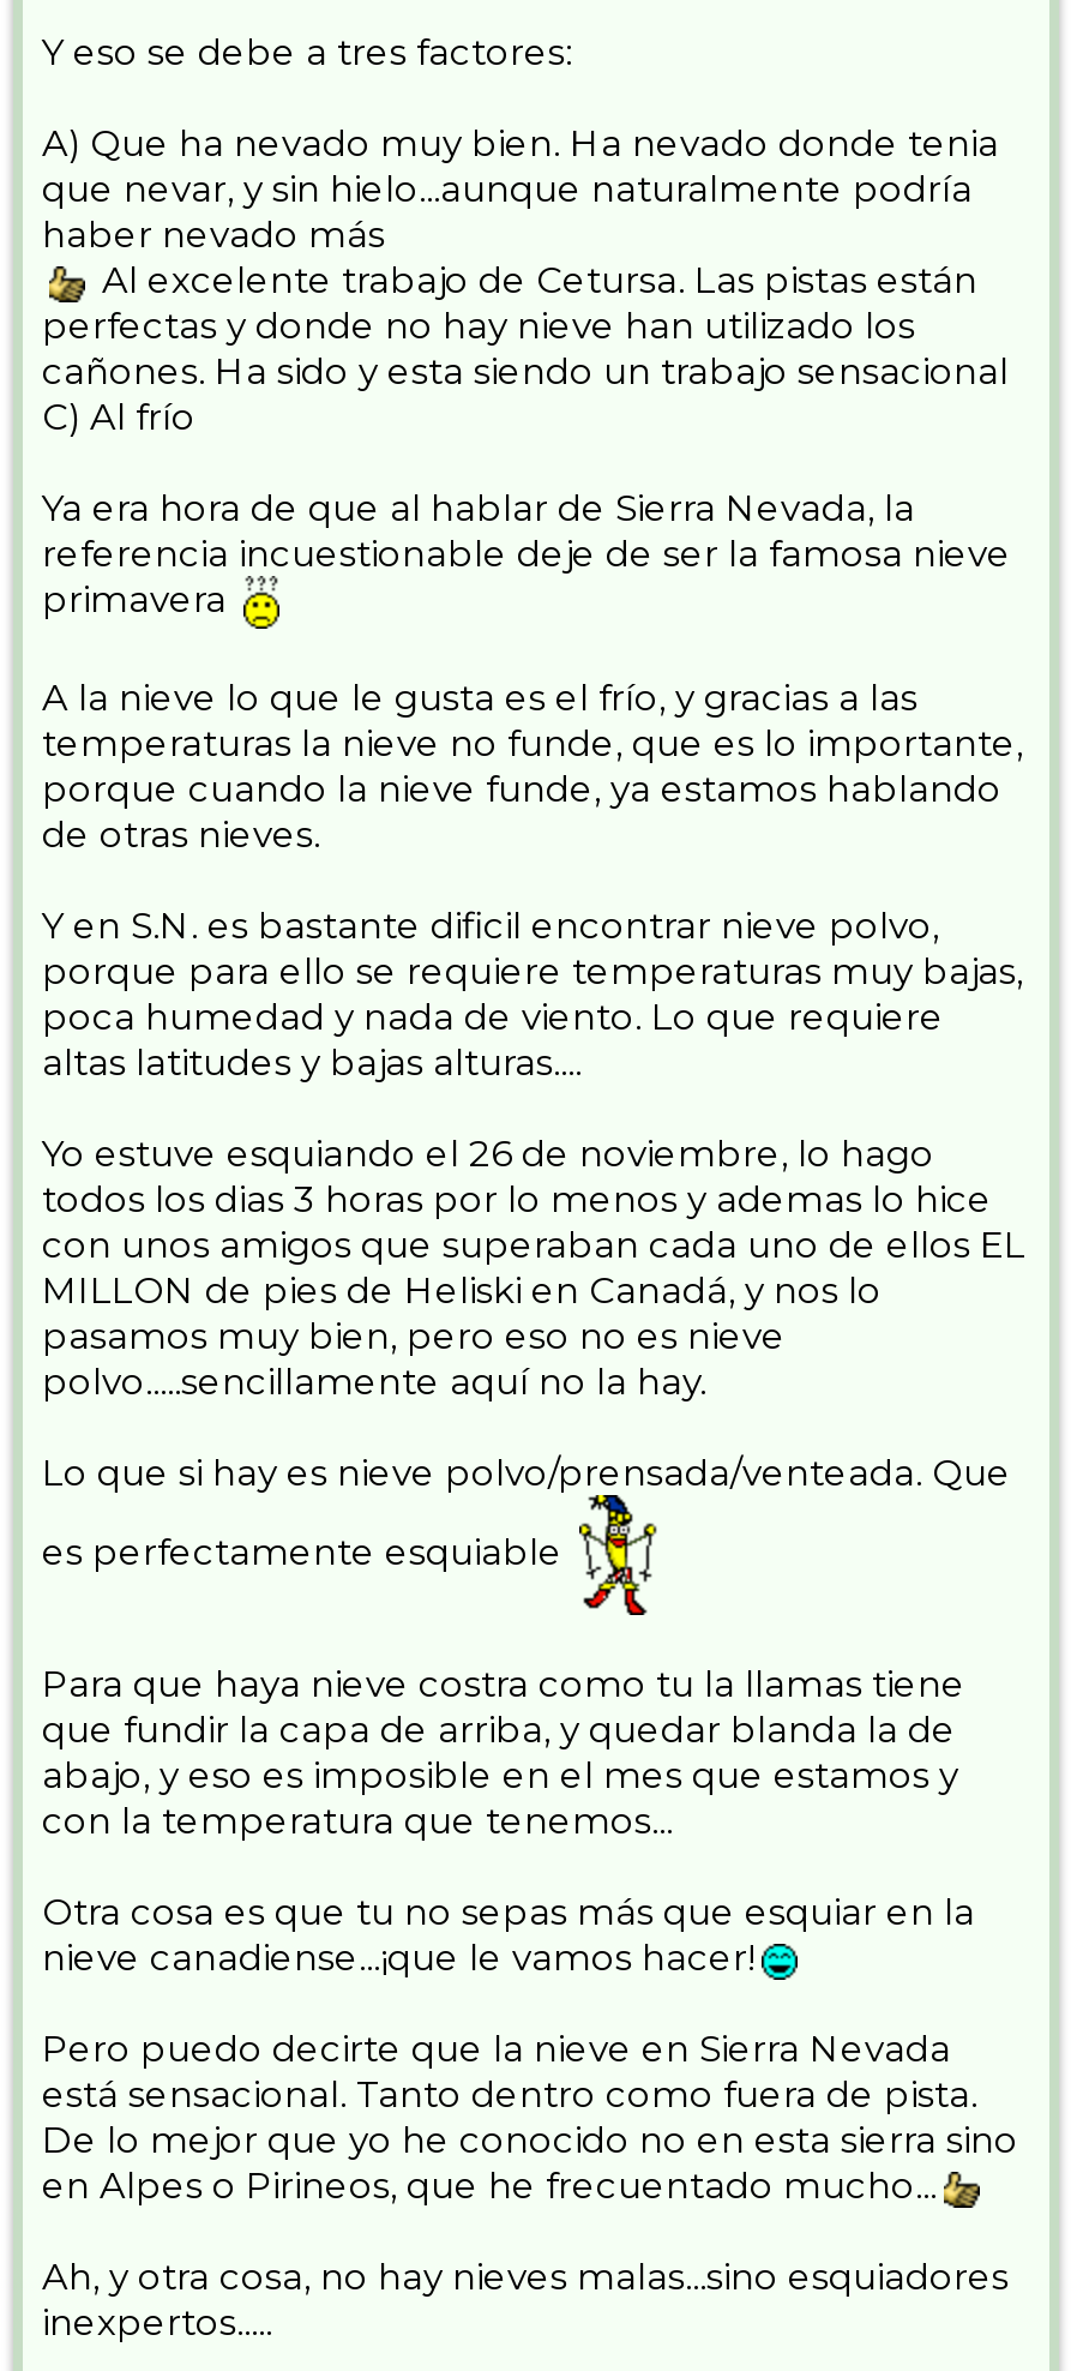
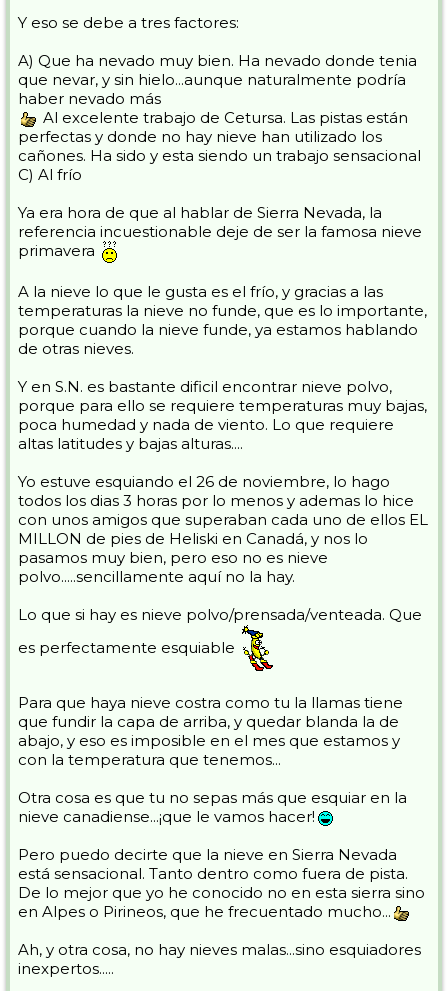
[579,1502,658,1617] [image] -> [241,627,274,674] [image]

